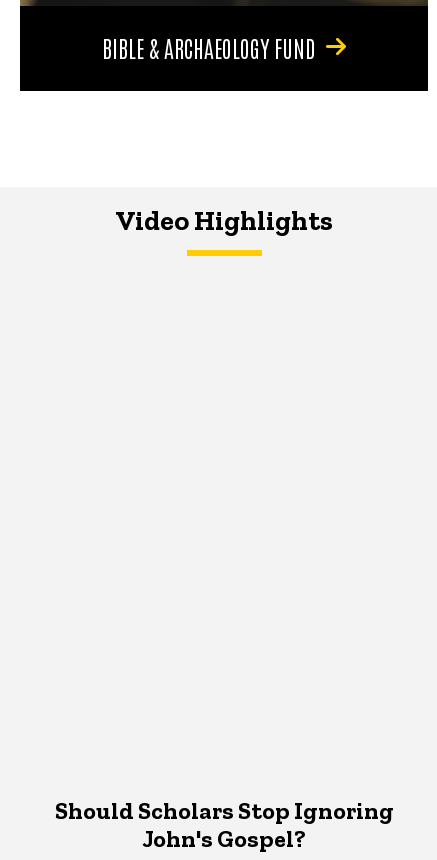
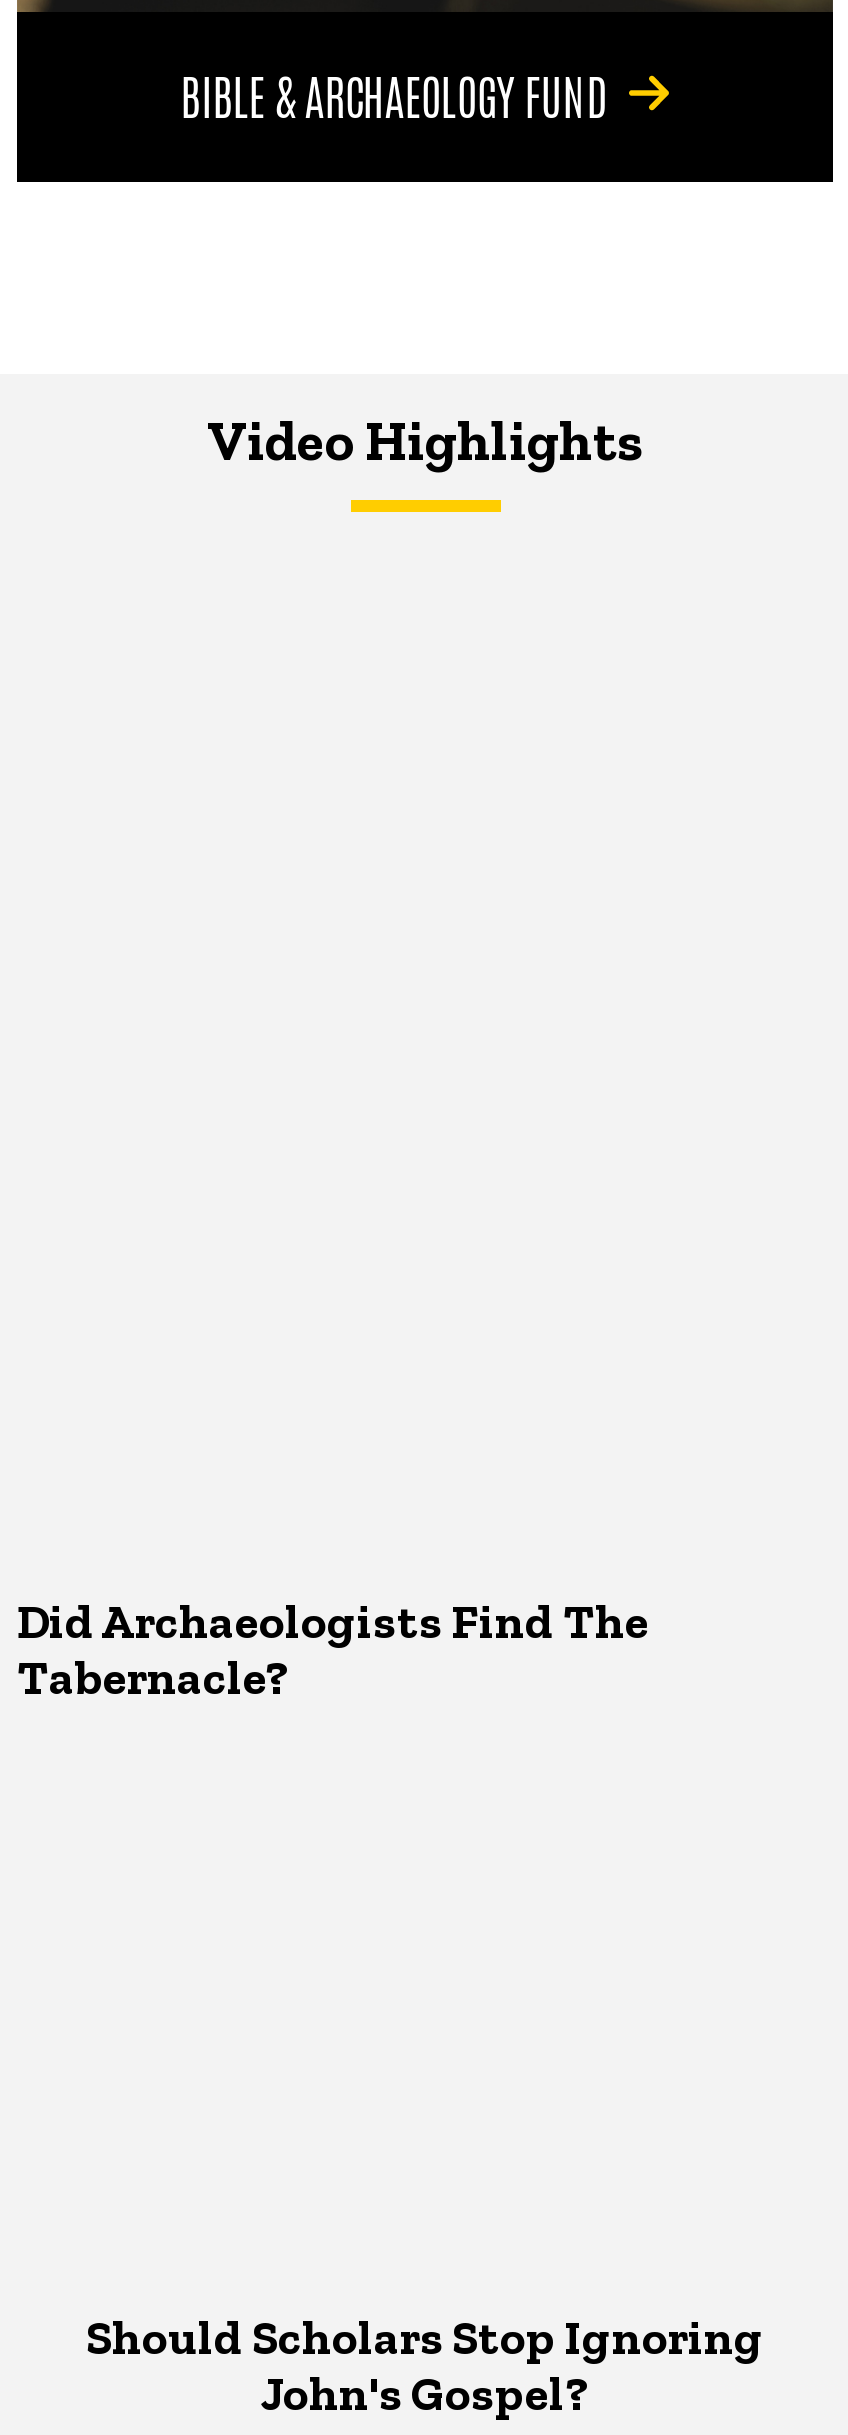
none -> [17,1592,649,1706] Did Archaeologists Find The | Tabernacle?

